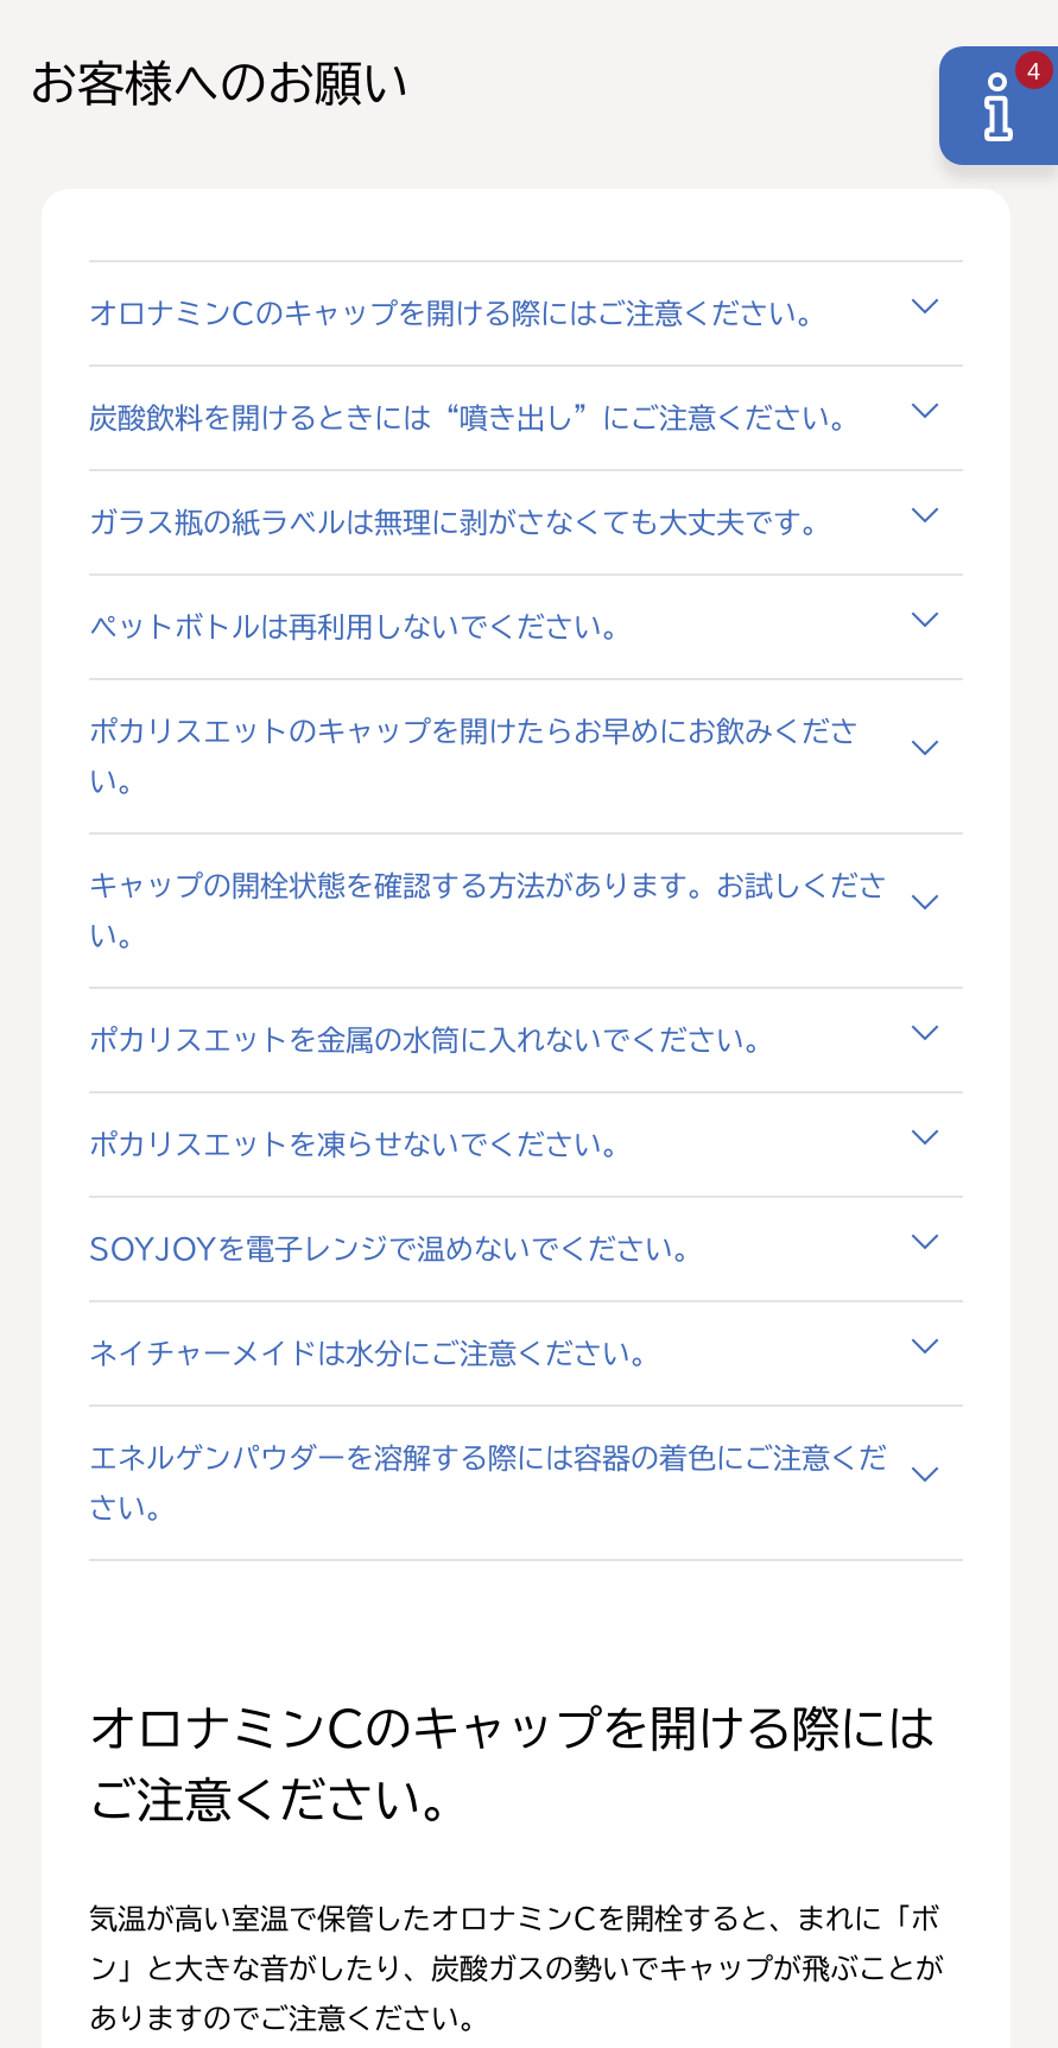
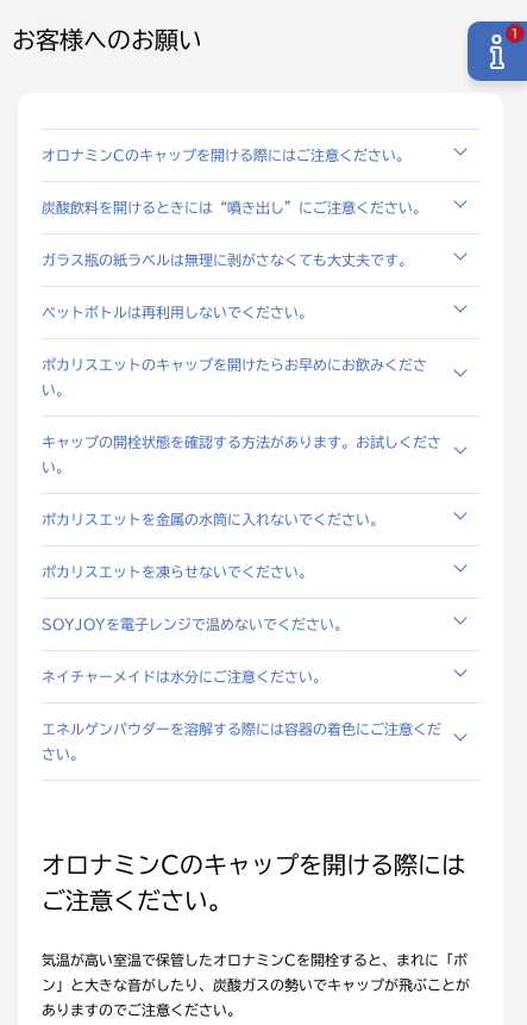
[1027,58,1041,82] 4 -> [510,27,520,39] 1

